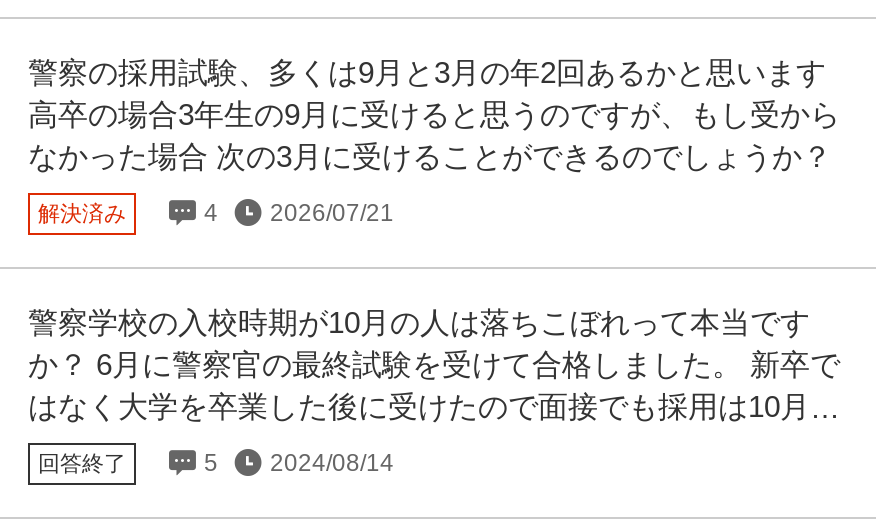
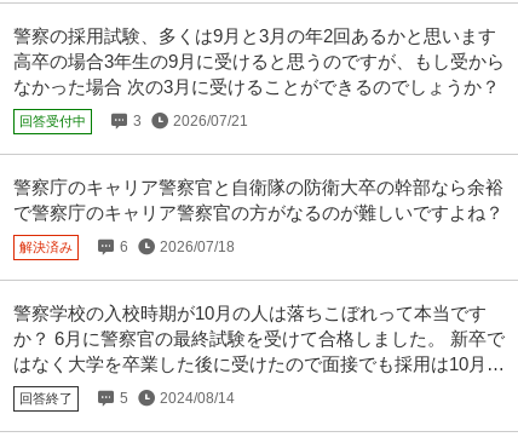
[38,200,218,228] 解決済み | 4 -> [19,113,142,130] 回答受付中 | 3
none -> [13,177,503,256] 警察庁のキャリア警察官と自衛隊の防衛大卒の幹部なら余裕 | で警察庁のキャリア警察官の方がなるのが難しいですよね？ | 解決済み | 6 | 2026/07/18

